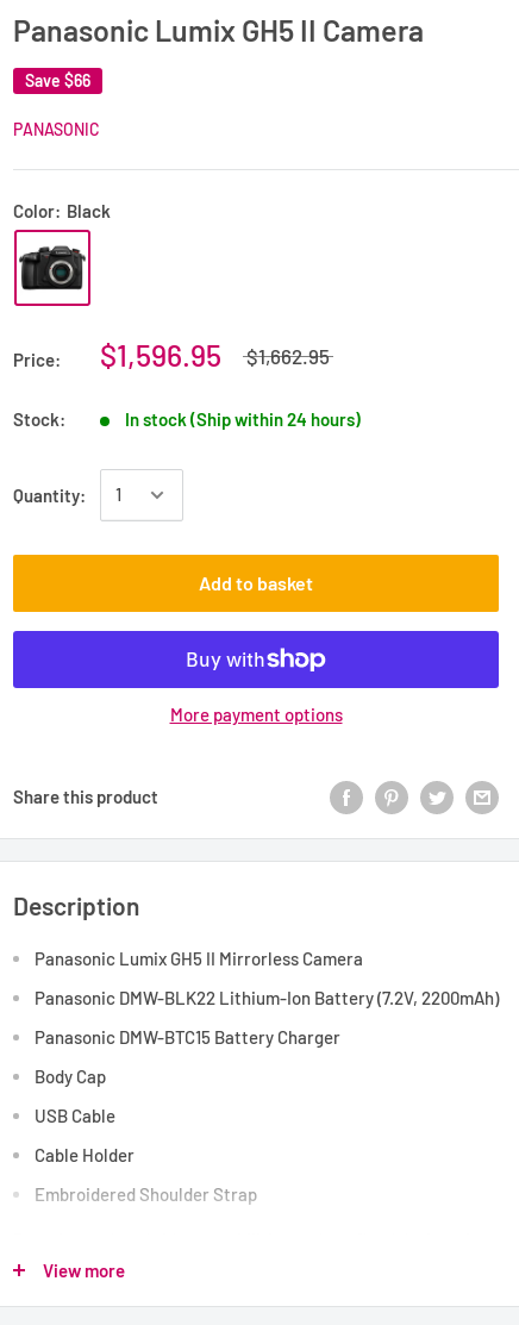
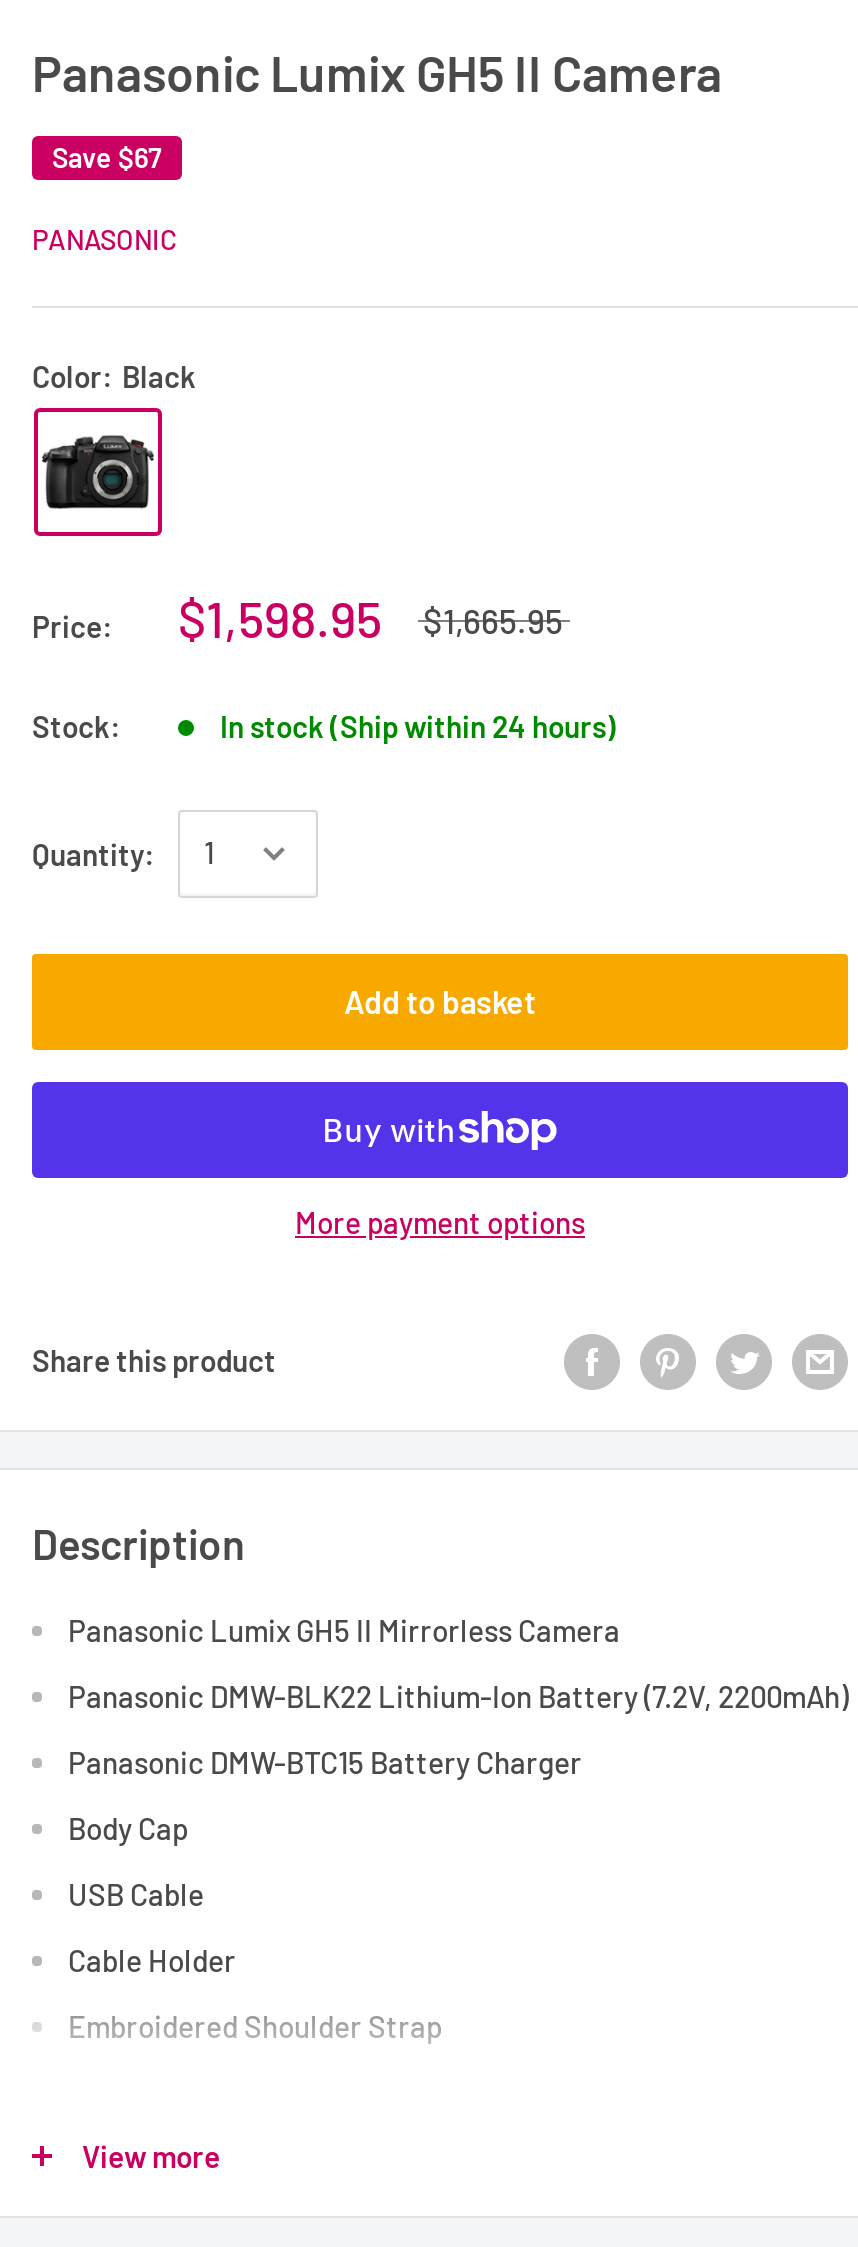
[25,70,90,90] Save $66 -> [52,139,162,173] Save $67
[100,337,221,372] $1,596.95 -> [178,587,382,647] $1,598.95
[246,344,329,368] $1,662.95 -> [423,599,563,639] $1,665.95

